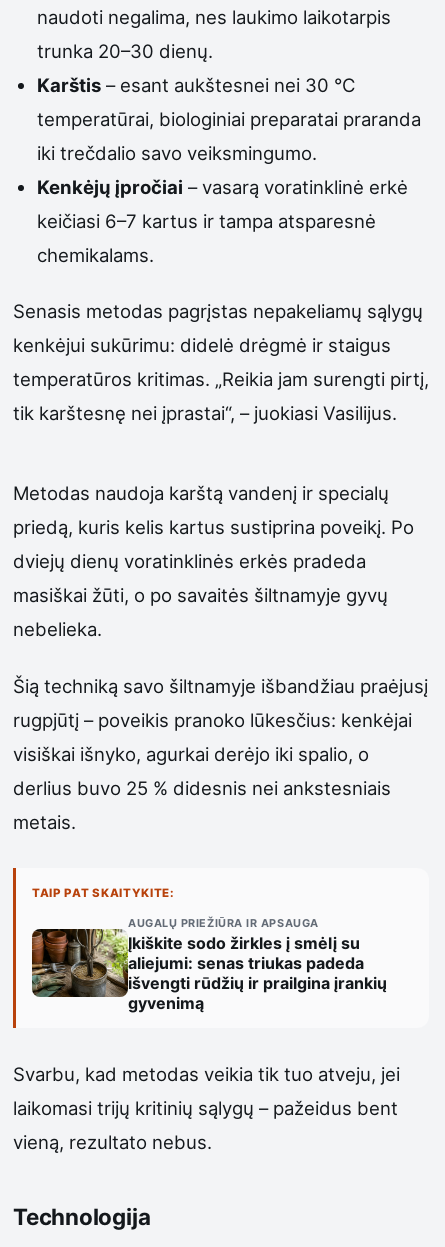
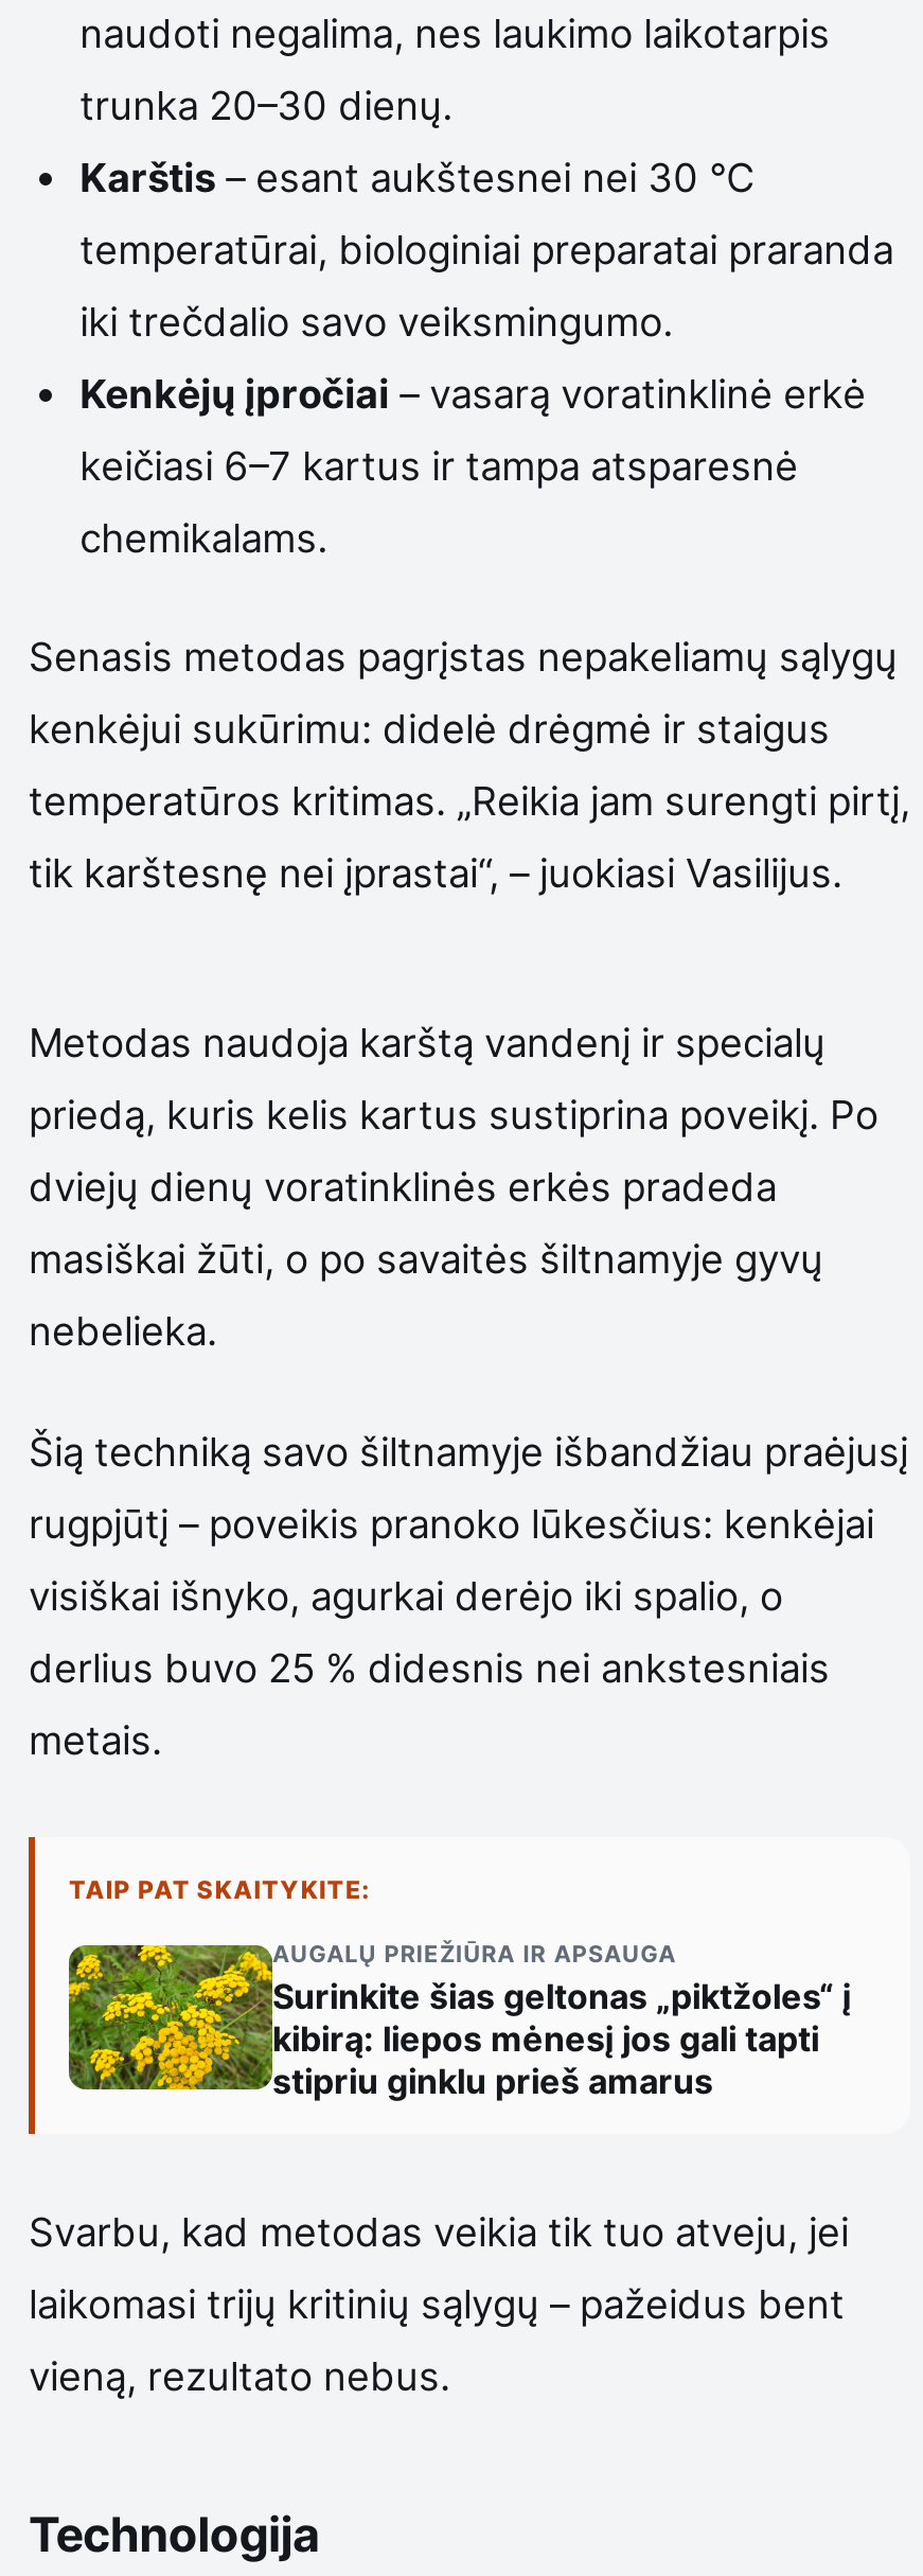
[31,919,387,1013] [image] | Įkiškite sodo žirkles į smėlį su | aliejumi: senas triukas padeda | išvengti rūdžių ir prailgina įrankių | gyvenimą -> [67,1943,851,2103] [image] | Surinkite šias geltonas „piktžoles“ į | kibirą: liepos mėnesį jos gali tapti | stipriu ginklu prieš amarus

